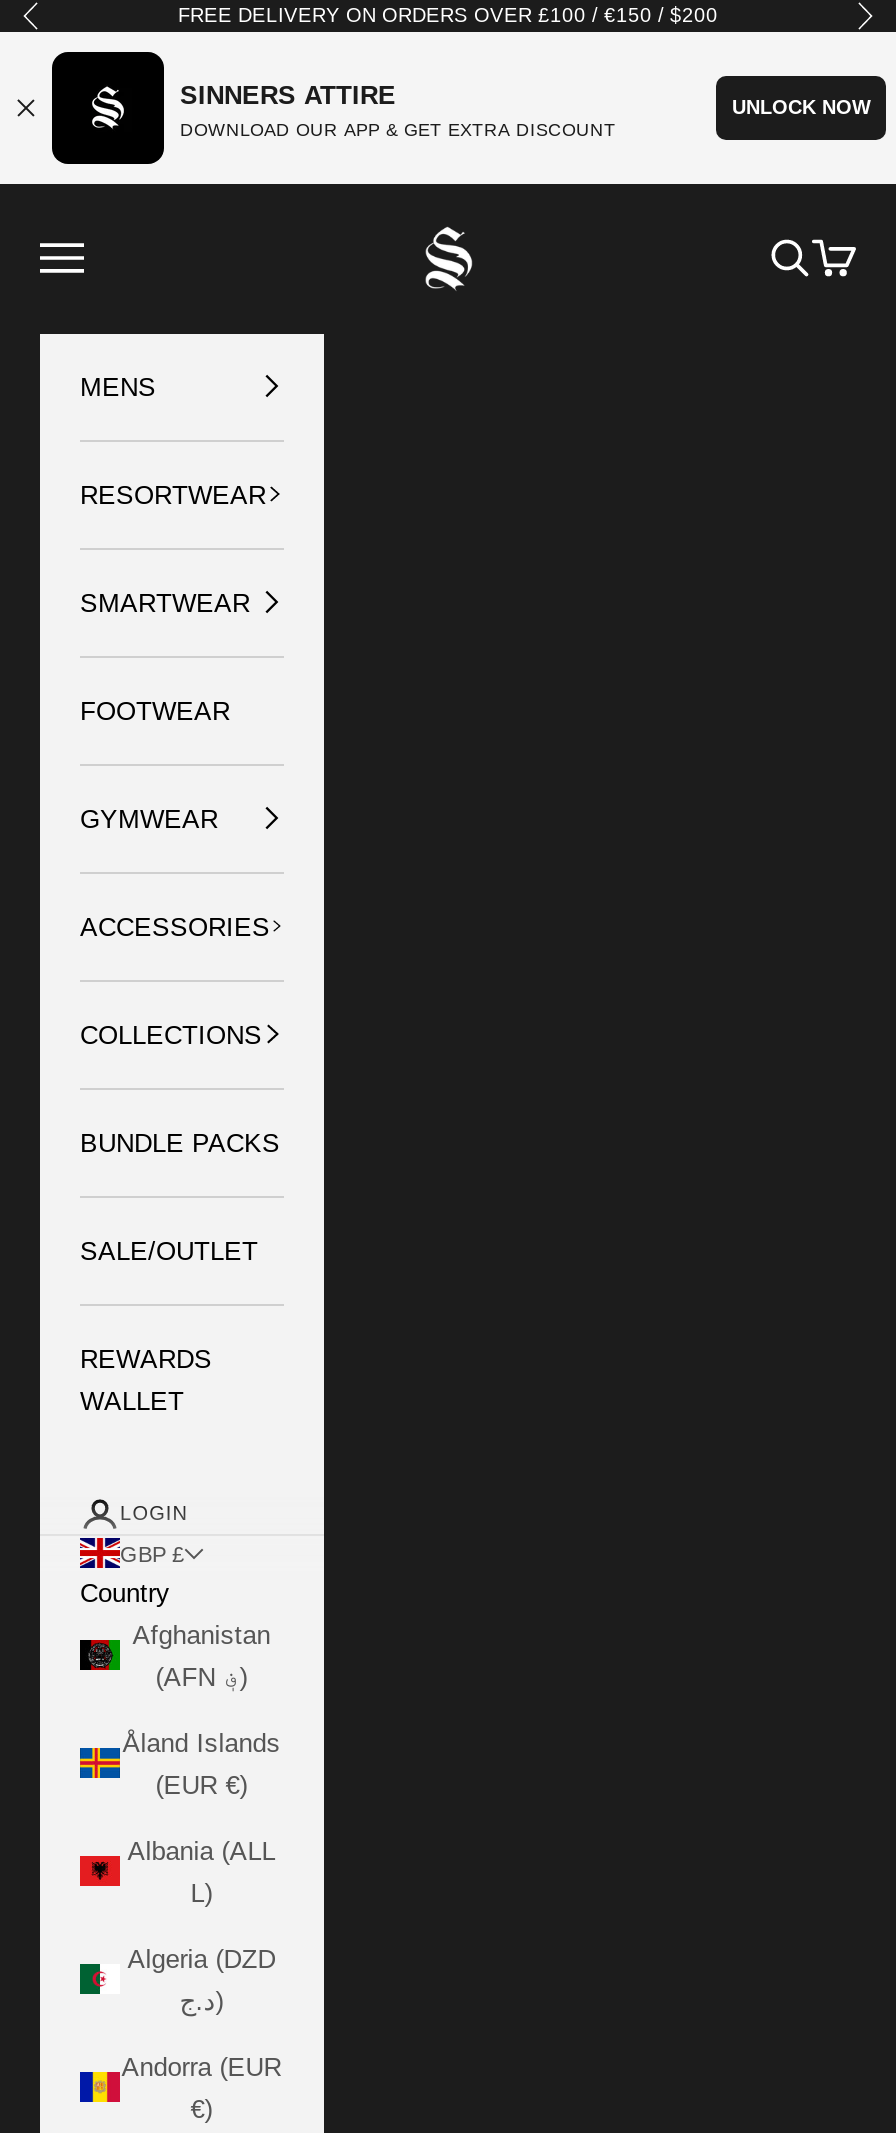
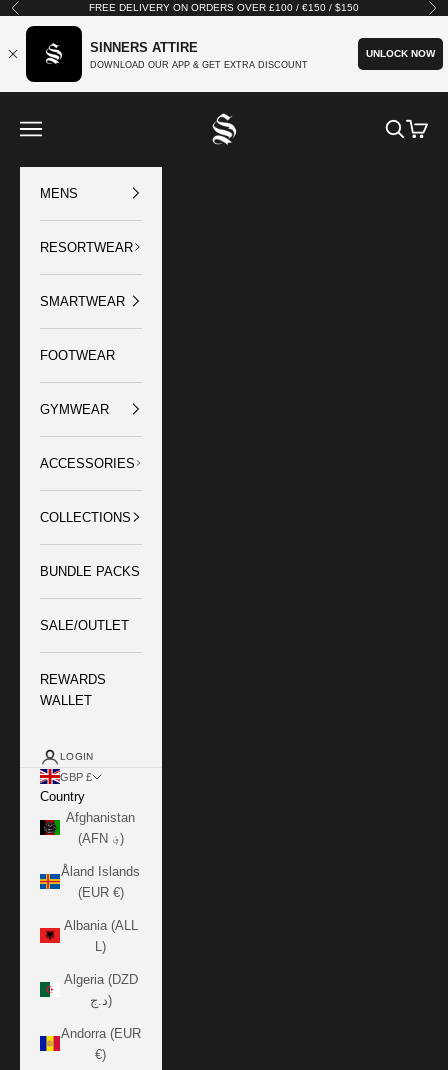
[178,4,718,26] FREE DELIVERY ON ORDERS OVER £100 / €150 / $200 -> [89,2,359,13] FREE DELIVERY ON ORDERS OVER £100 / €150 / $150

